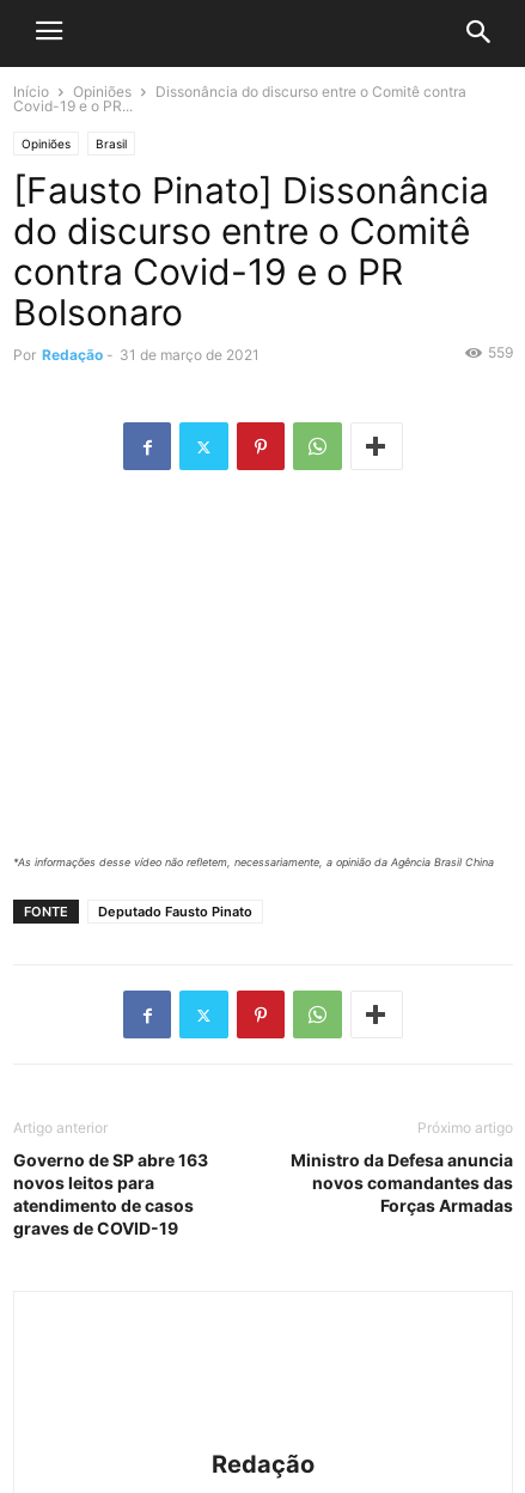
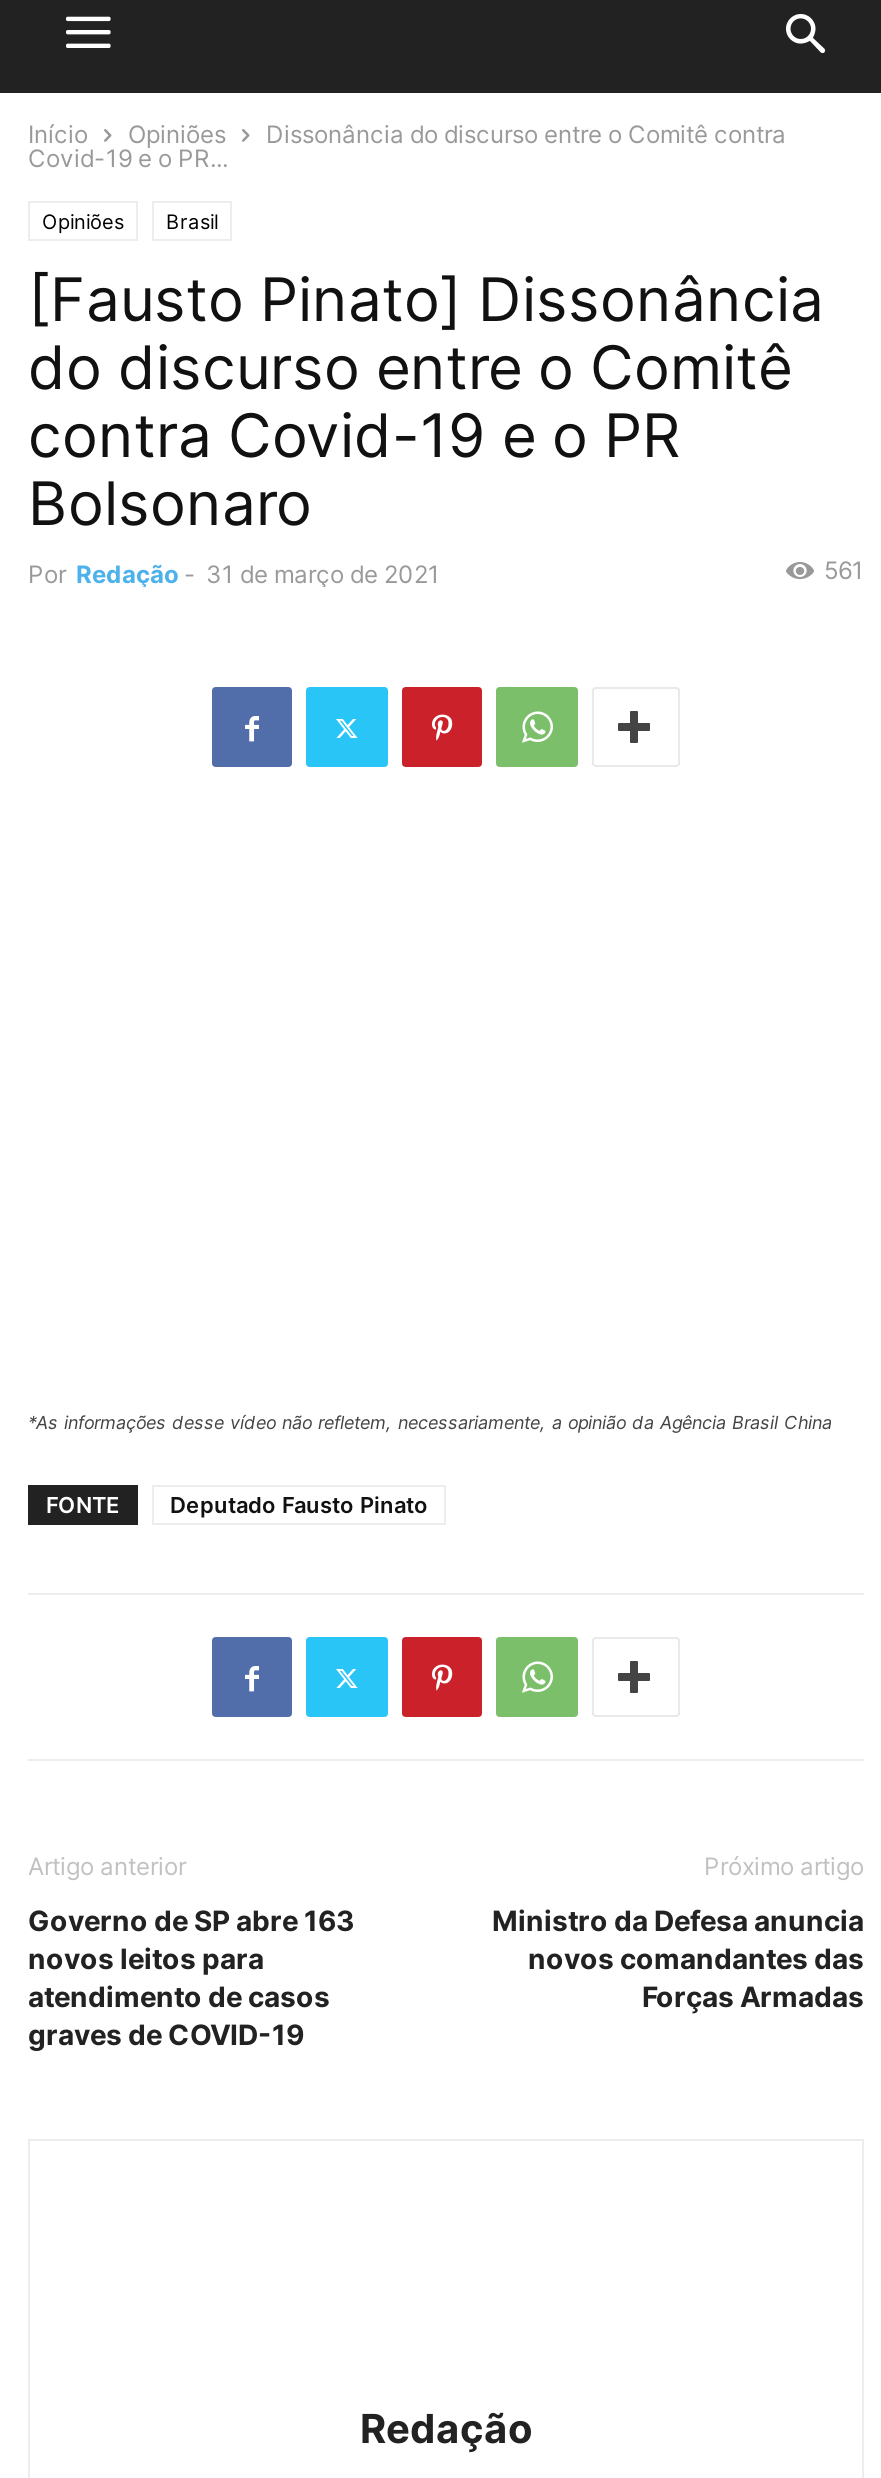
[488,343,513,361] 559 -> [824,555,864,585] 561

